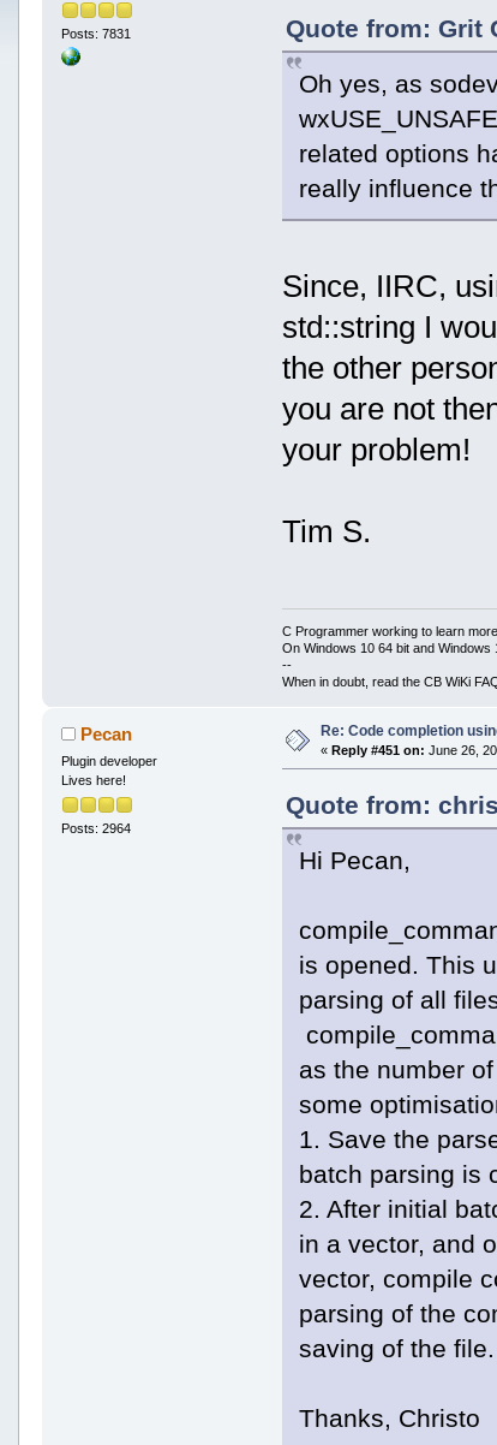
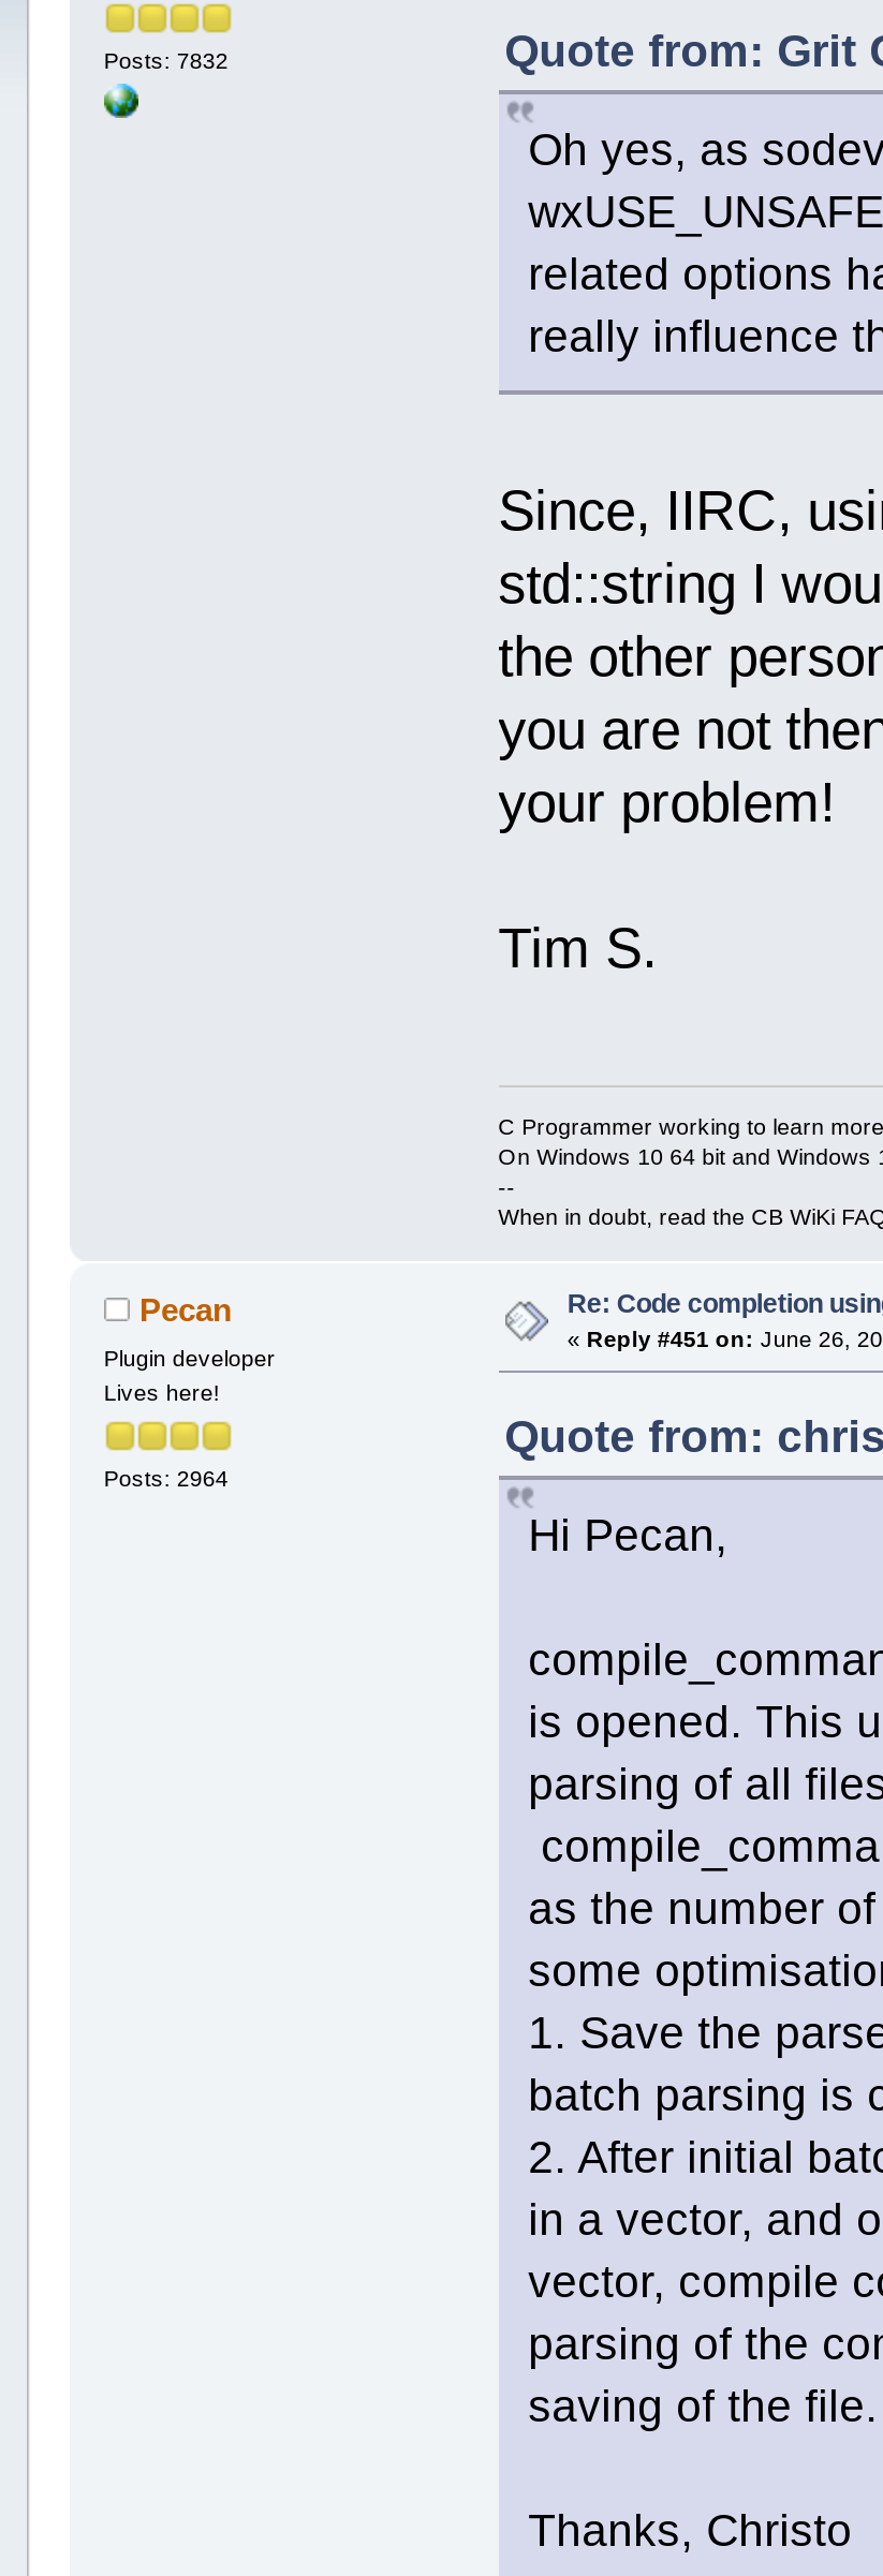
[61,26,131,40] Posts: 7831 -> [104,46,228,72] Posts: 7832

